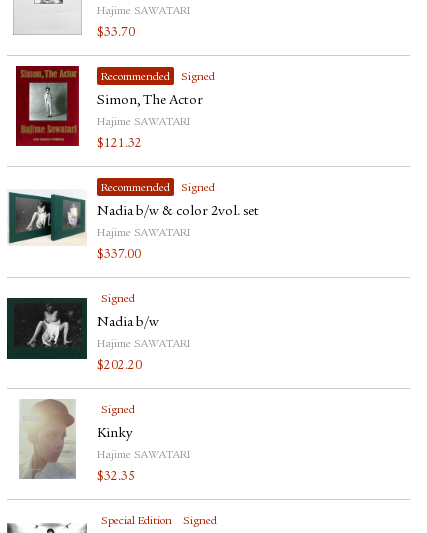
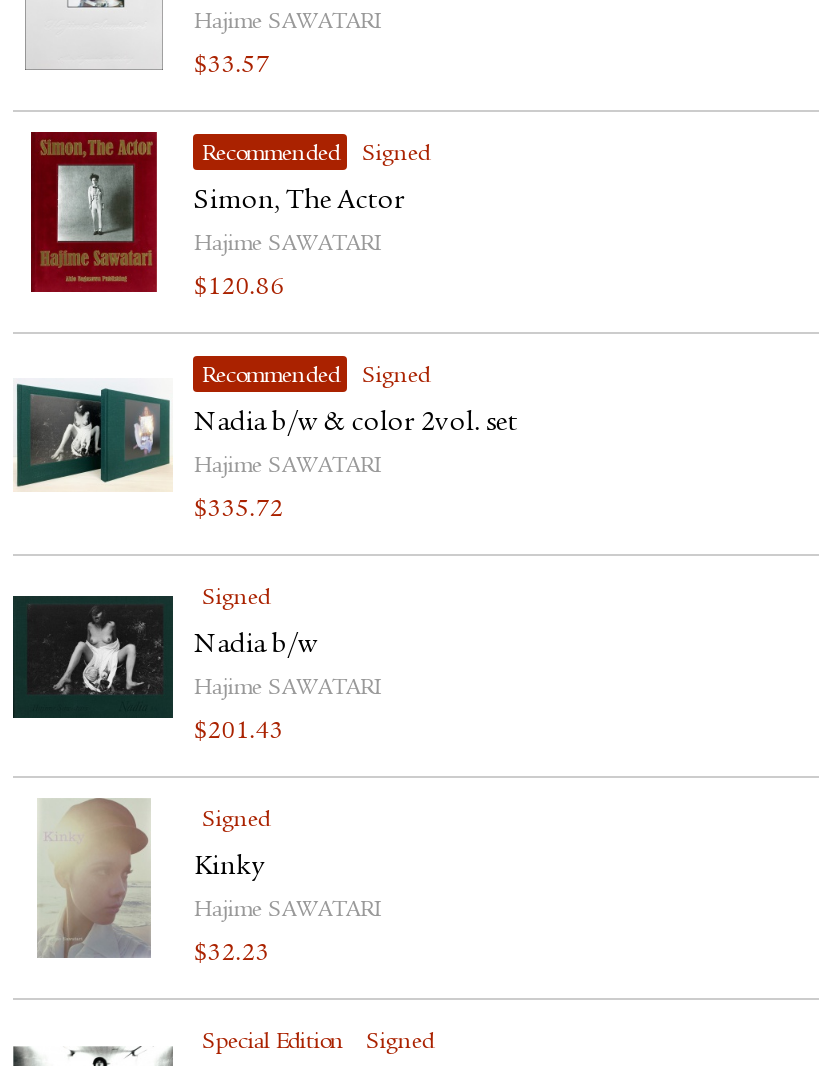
[97,27,135,40] $33.70 -> [194,55,270,81] $33.57
[97,138,142,151] $121.32 -> [194,277,284,303] $120.86
[97,249,141,262] $337.00 -> [194,499,284,525] $335.72
[97,360,142,373] $202.20 -> [194,721,284,747] $201.43
[97,471,135,484] $32.35 -> [194,943,270,969] $32.23

